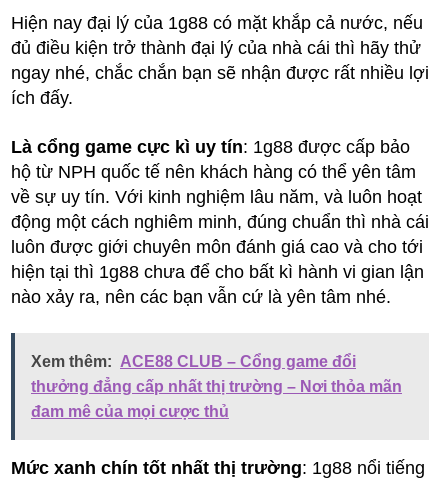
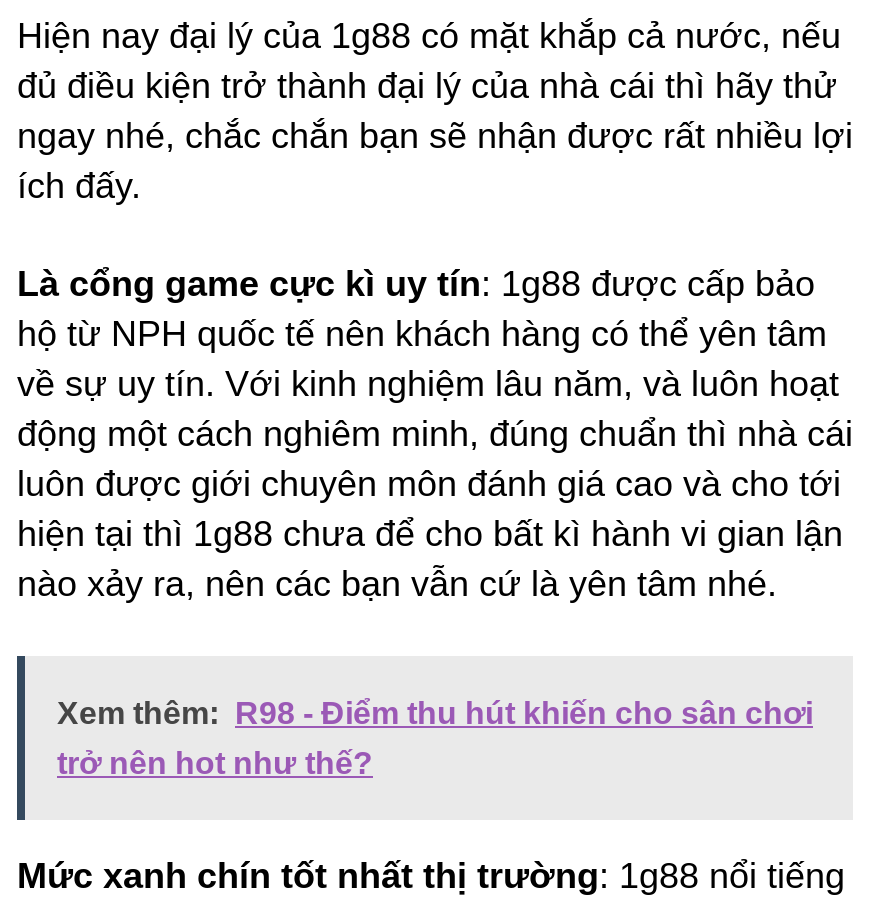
[31,353,402,420] Xem thêm: ACE88 CLUB – Cổng game đổi | thưởng đẳng cấp nhất thị trường – Nơi thỏa mãn | đam mê của mọi cược thủ -> [57,696,813,780] Xem thêm: R98 - Điểm thu hút khiến cho sân chơi | trở nên hot như thế?

